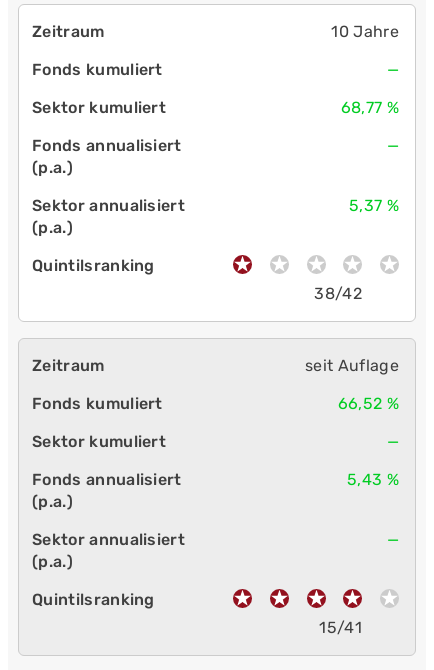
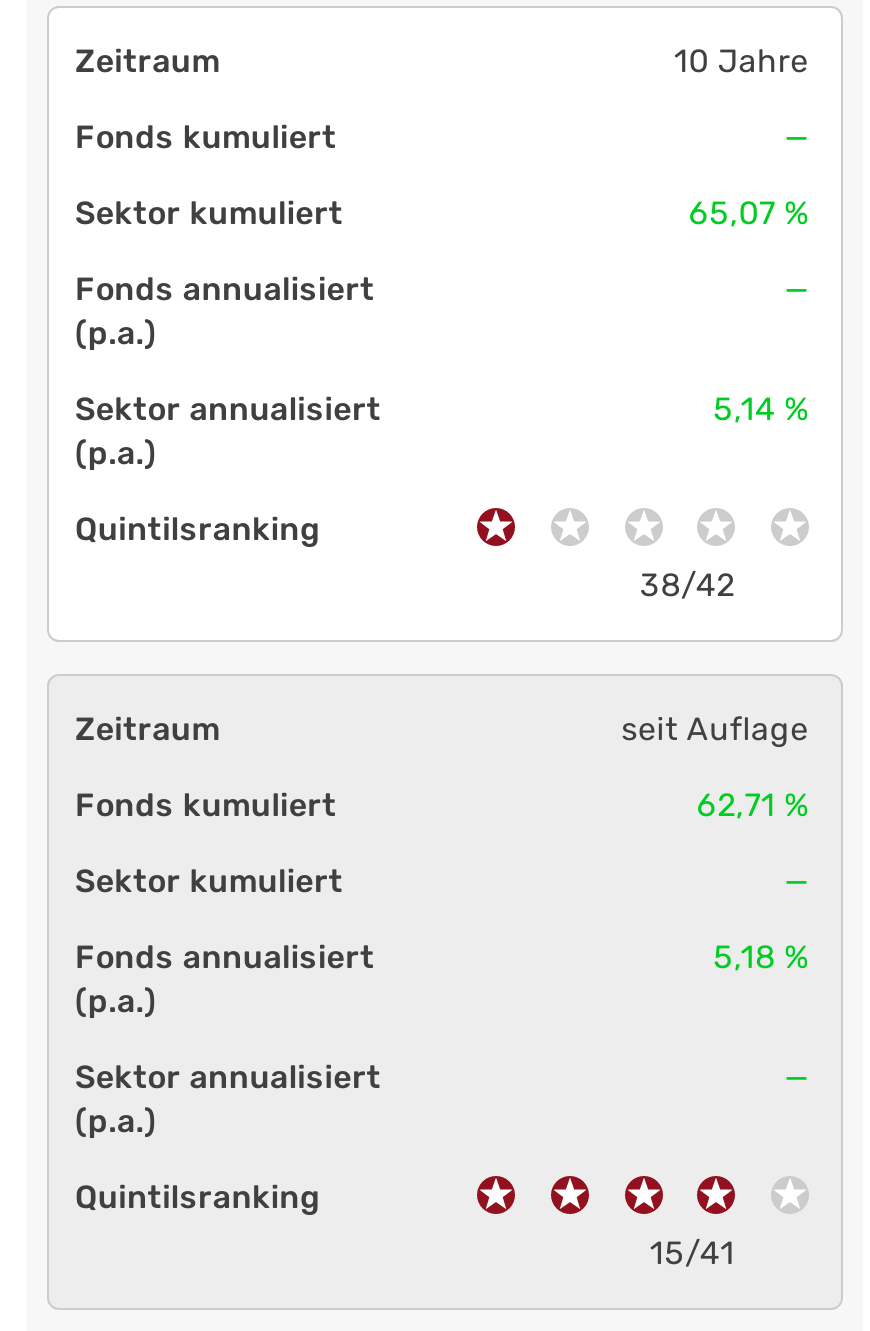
[341,98,399,117] 68,77 % -> [689,193,809,231] 65,07 %
[349,196,399,215] 5,37 % -> [713,389,809,427] 5,14 %
[338,394,399,413] 66,52 % -> [697,785,809,823] 62,71 %
[347,470,399,489] 5,43 % -> [713,937,809,975] 5,18 %

